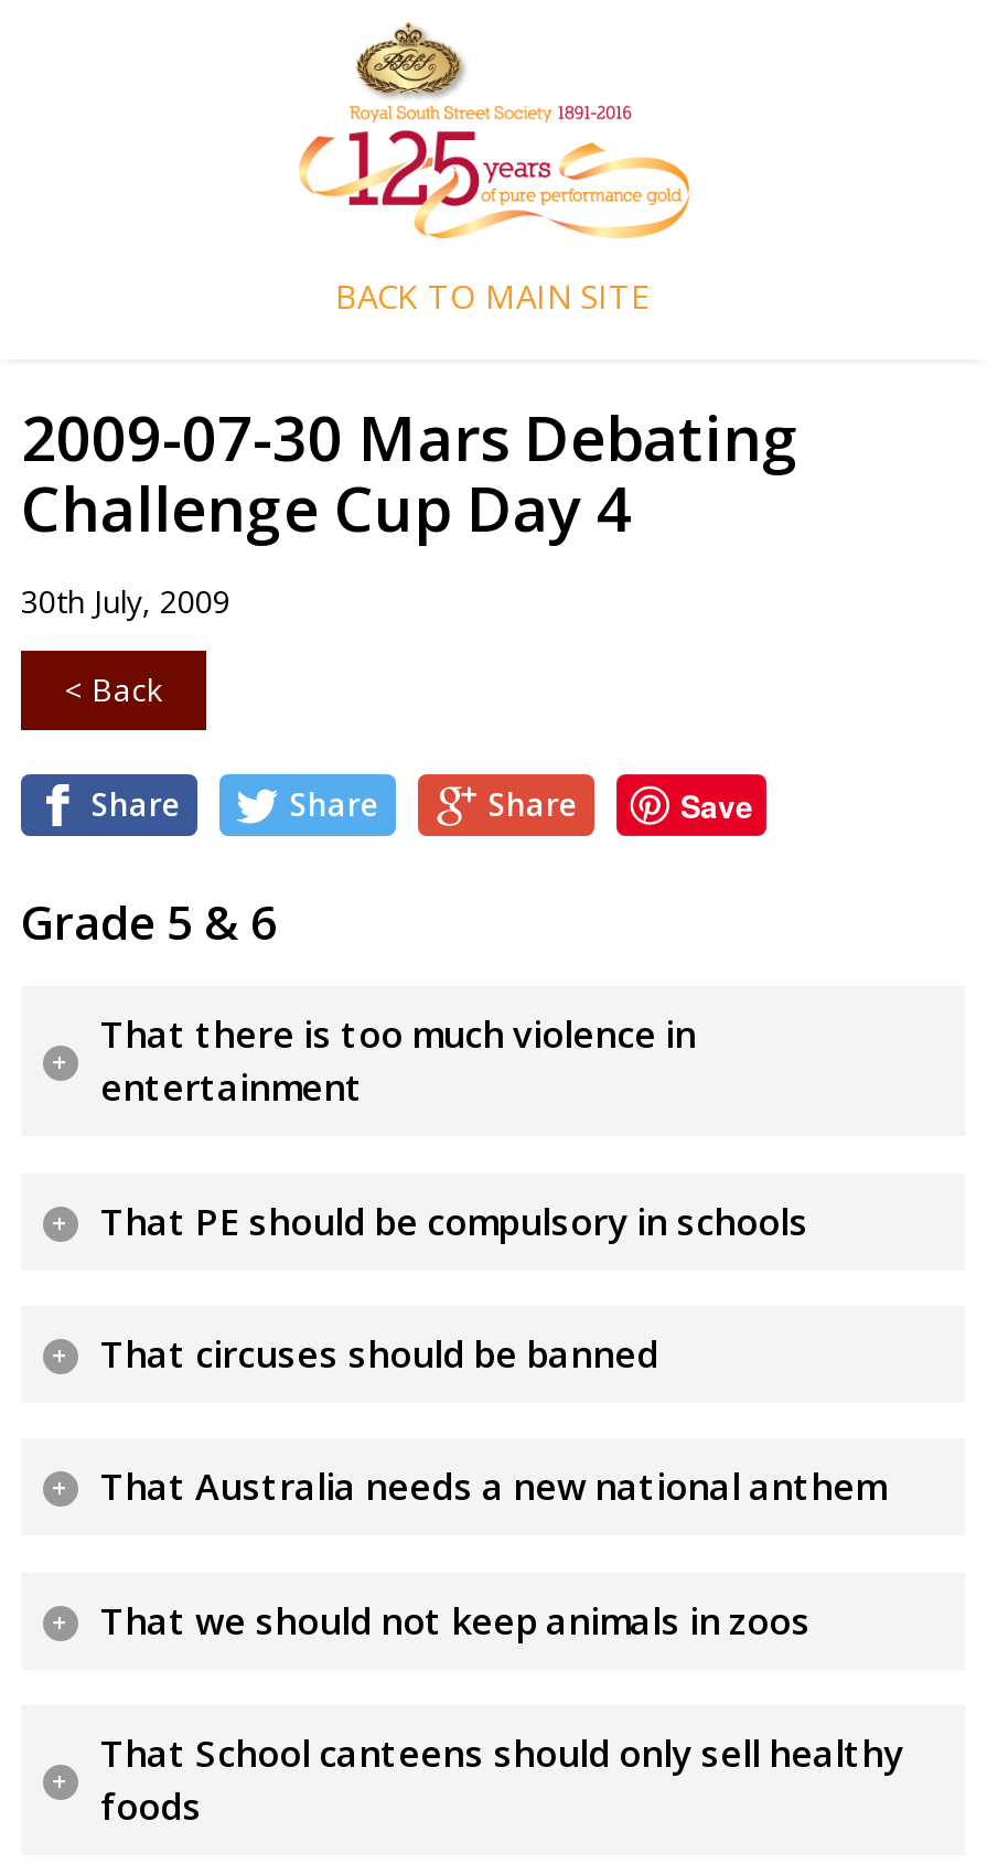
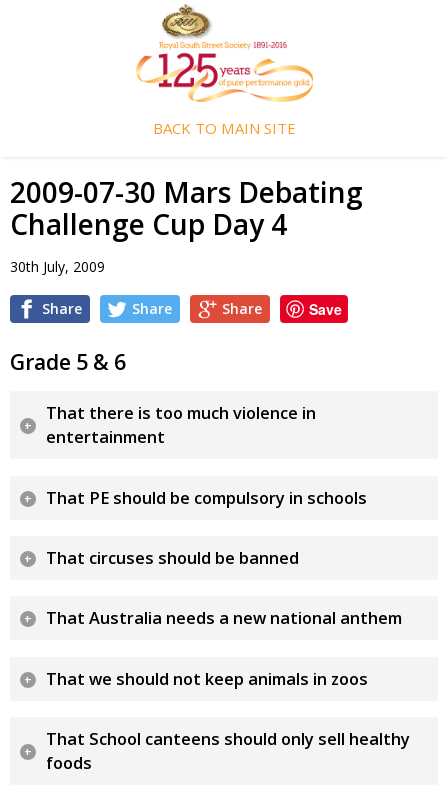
[65,667,162,709] < Back -> none

